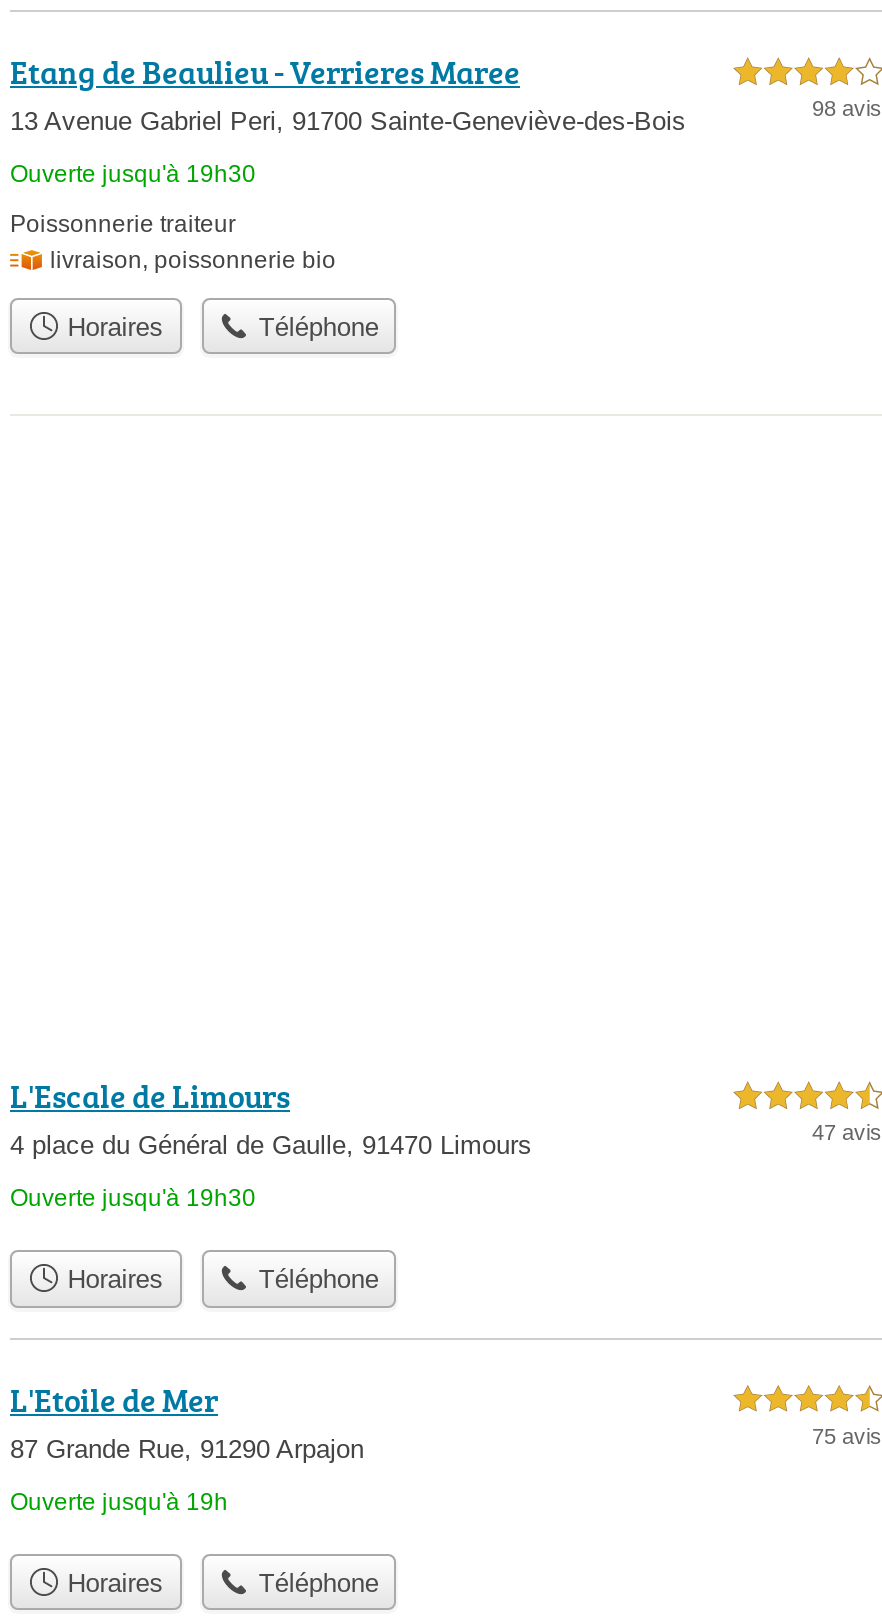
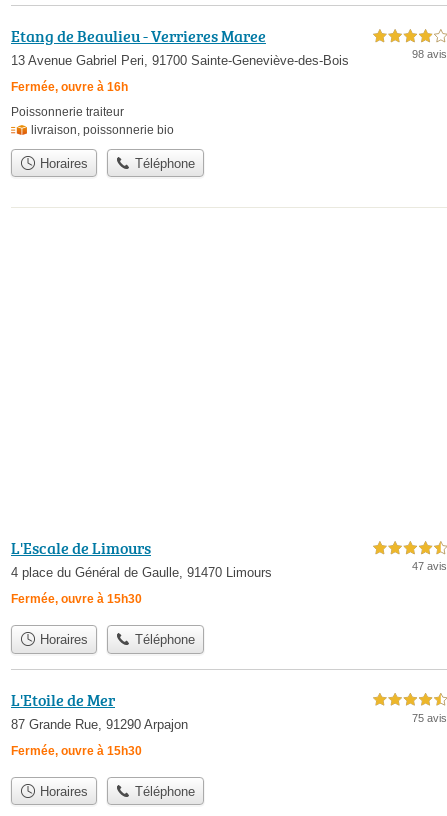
[10,160,256,188] Ouverte jusqu'à 19h30 -> [11,80,128,94] Fermée, ouvre à 16h
[10,1184,256,1212] Ouverte jusqu'à 19h30 -> [11,592,142,606] Fermée, ouvre à 15h30
[10,1487,228,1515] Ouverte jusqu'à 19h -> [11,743,142,757] Fermée, ouvre à 15h30

